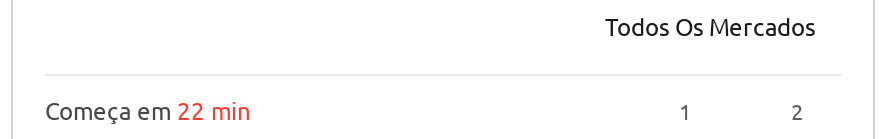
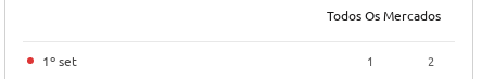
[45,95,251,127] Começa em 22 min -> [42,52,77,69] 1º set

